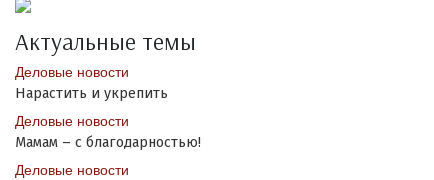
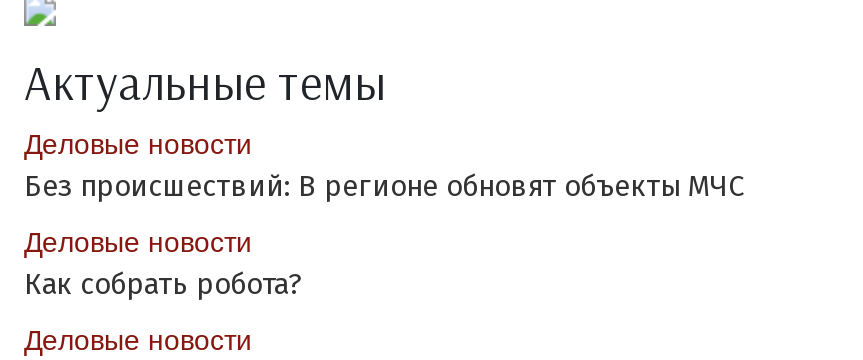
[15,85,168,102] Нарастить и укрепить -> [24,169,744,203] Без происшествий: В регионе обновят объекты МЧС
[15,134,201,151] Мамам – с благодарностью! -> [24,267,302,301] Как собрать робота?

